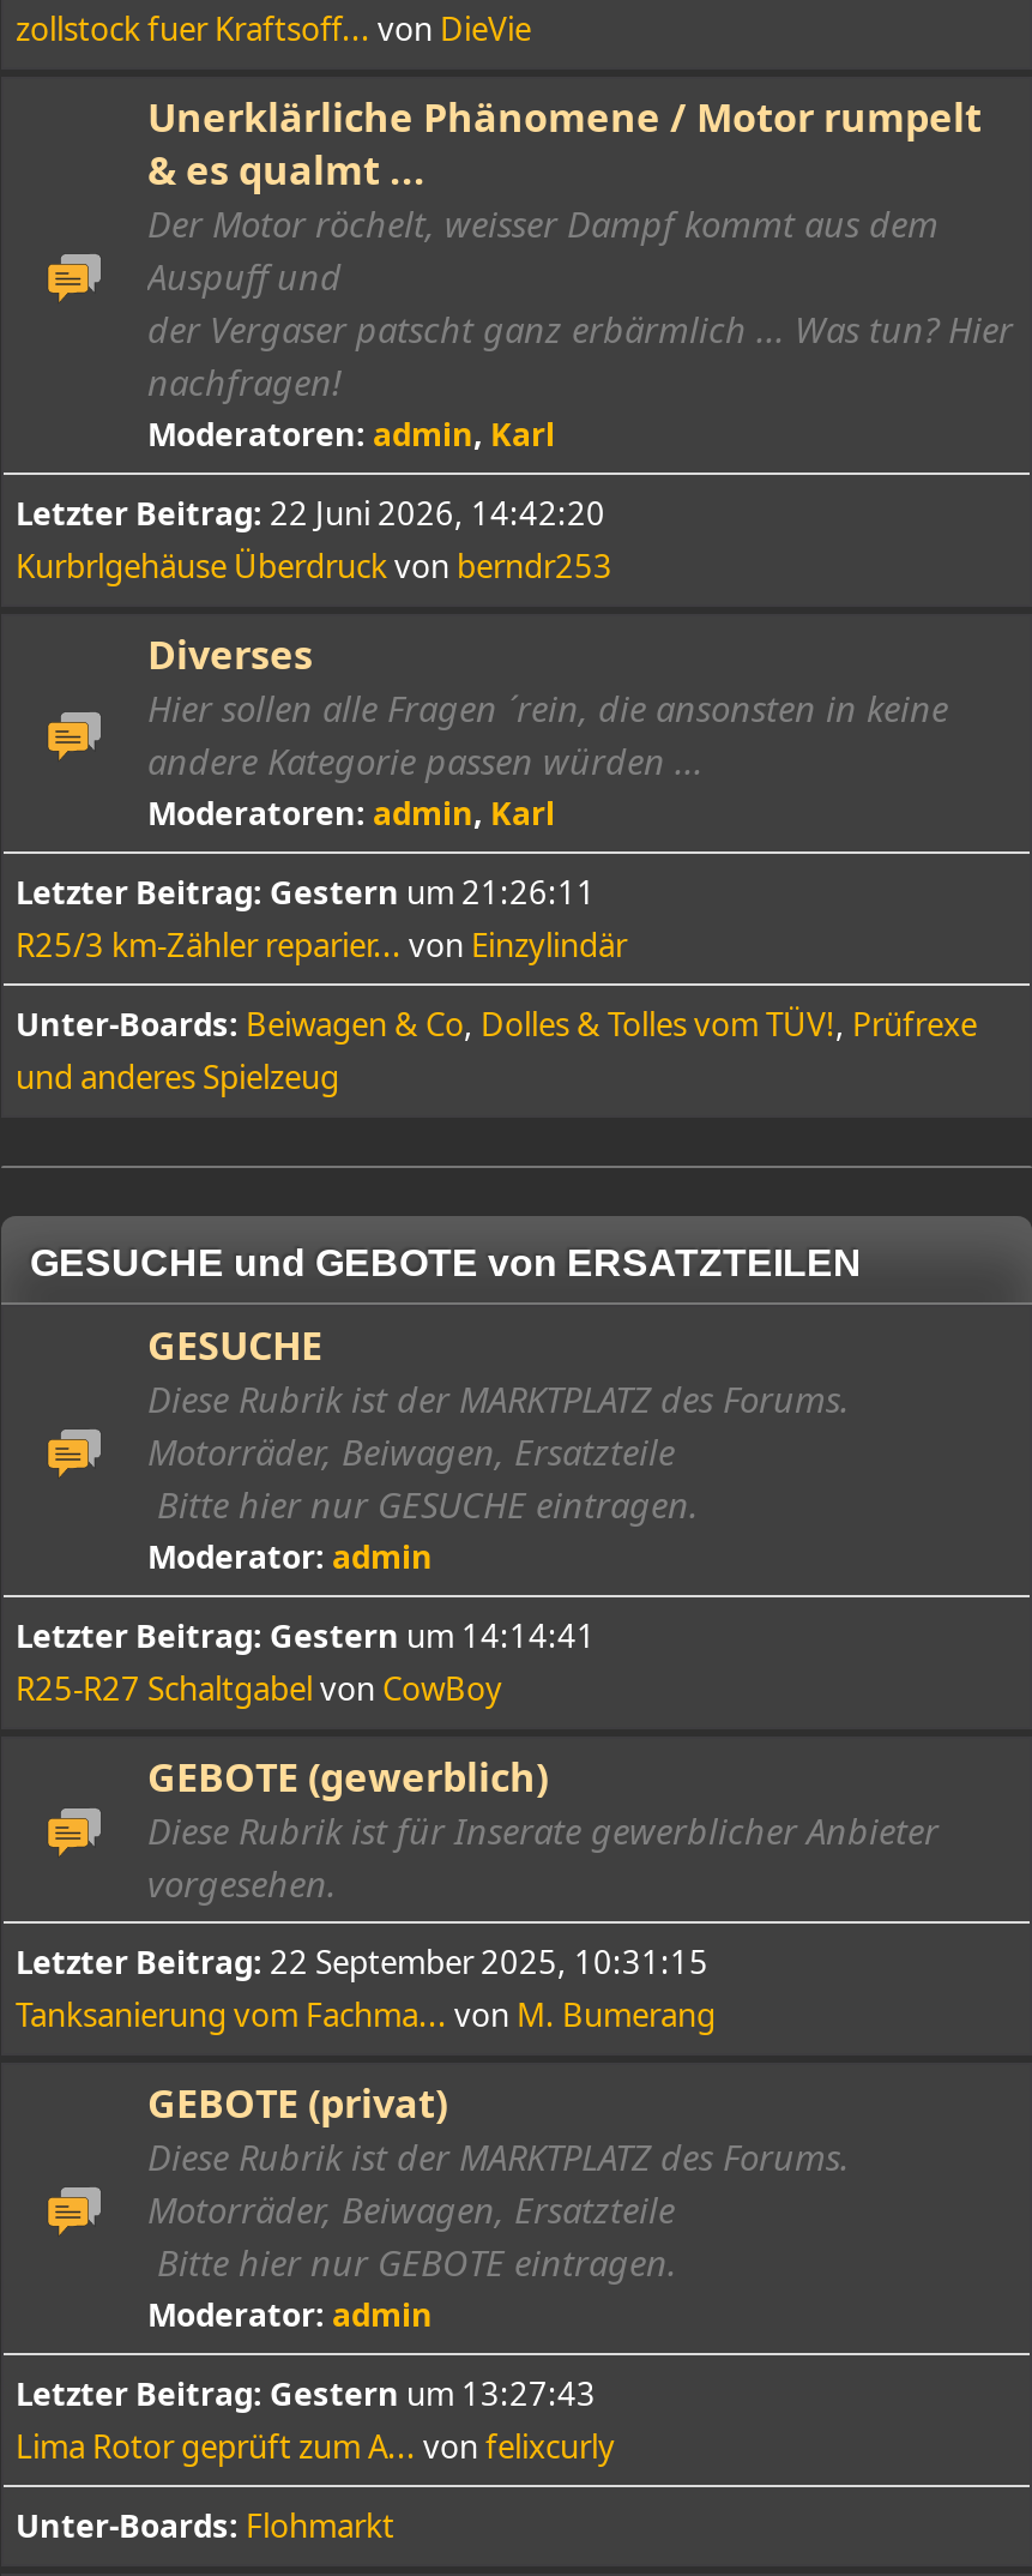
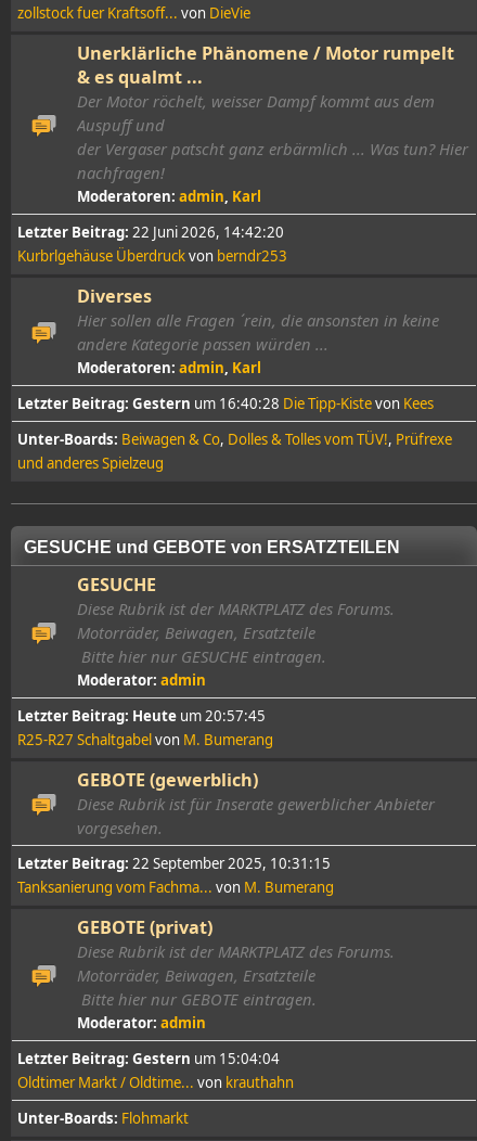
[16,871,627,967] Letzter Beitrag: Gestern um 21:26:11 | R25/3 km-Zähler reparier... von Einzylindär -> [17,394,434,413] Letzter Beitrag: Gestern um 16:40:28 Die Tipp-Kistevon Kees
[16,1614,596,1710] Letzter Beitrag: Gestern um 14:14:41 | R25-R27 Schaltgabel von CowBoy -> [17,706,273,749] Letzter Beitrag: Heute um 20:57:45 | R25-R27 Schaltgabel von M. Bumerang
[16,2372,615,2468] Letzter Beitrag: Gestern um 13:27:43 | Lima Rotor geprüft zum A... von felixcurly -> [17,1049,294,1092] Letzter Beitrag: Gestern um 15:04:04 | Oldtimer Markt / Oldtime... von krauthahn

